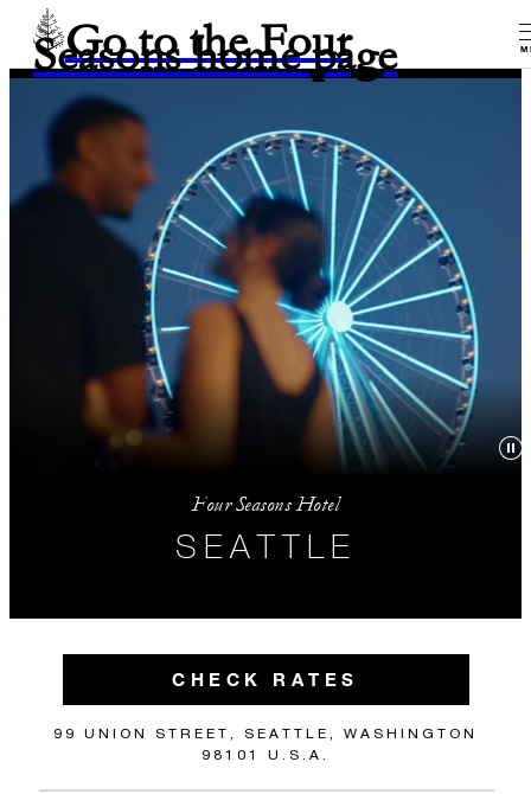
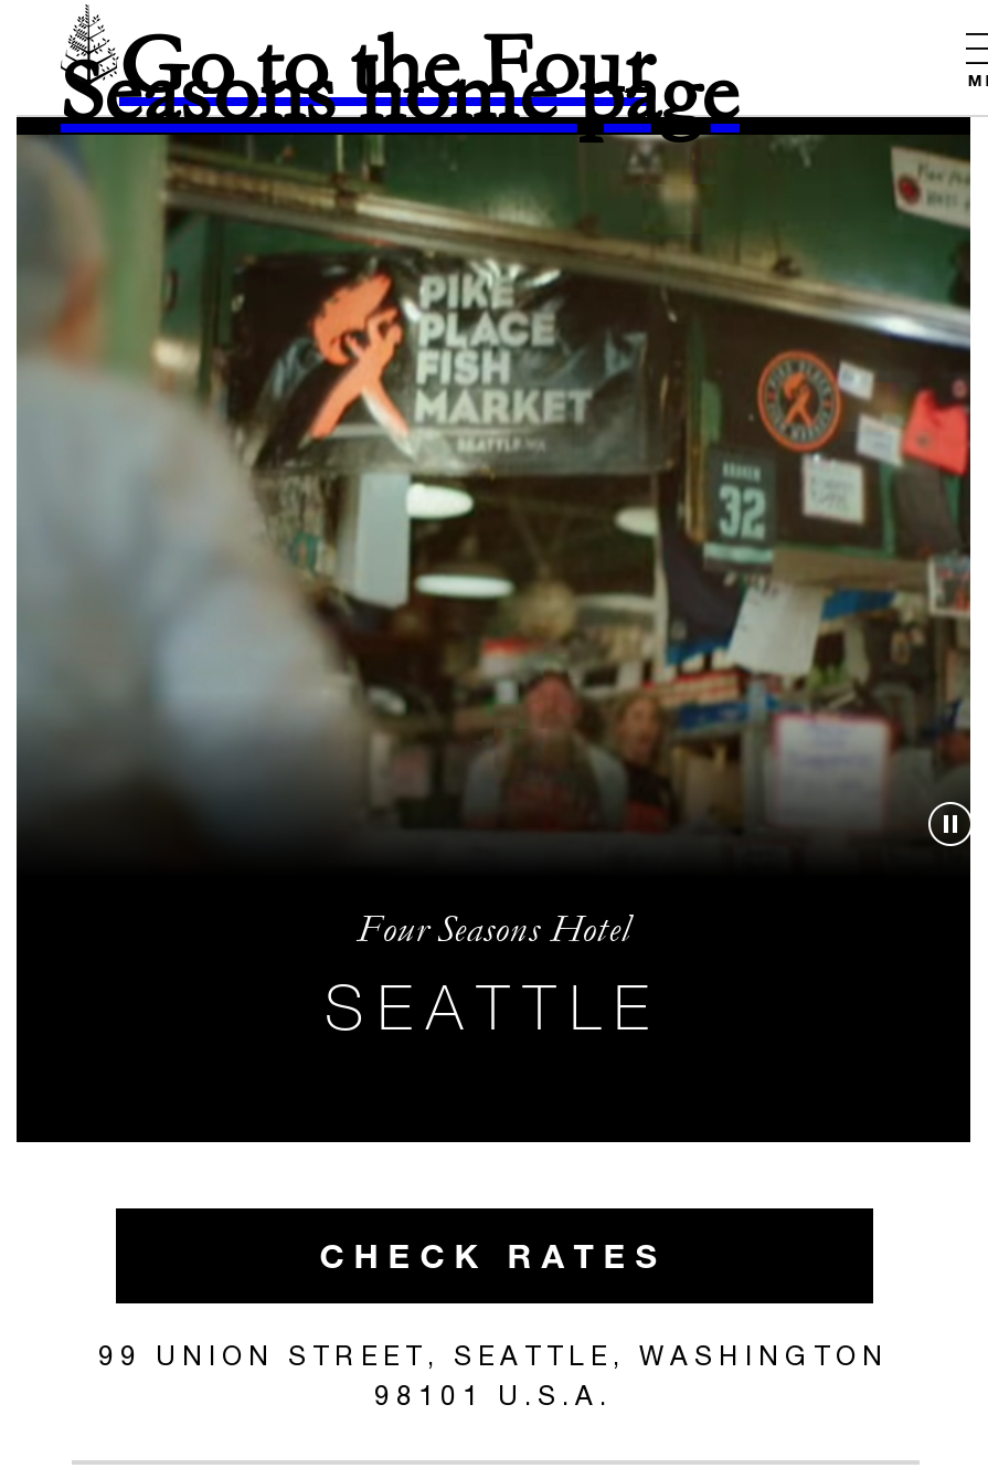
[8,78,523,459] [image] -> [14,135,973,846] [image]

